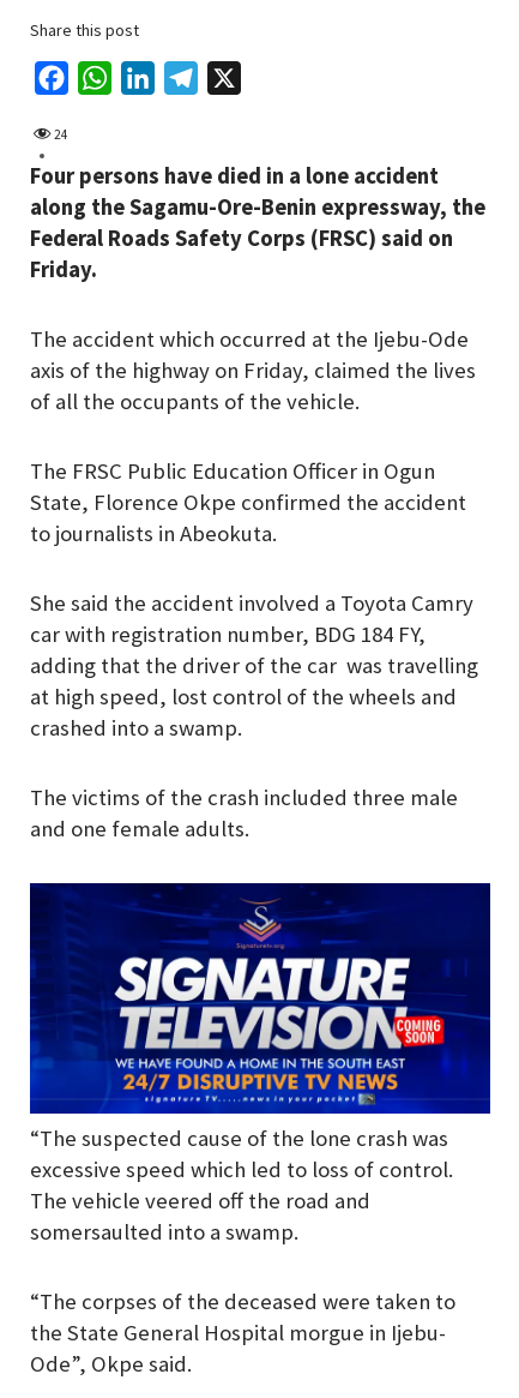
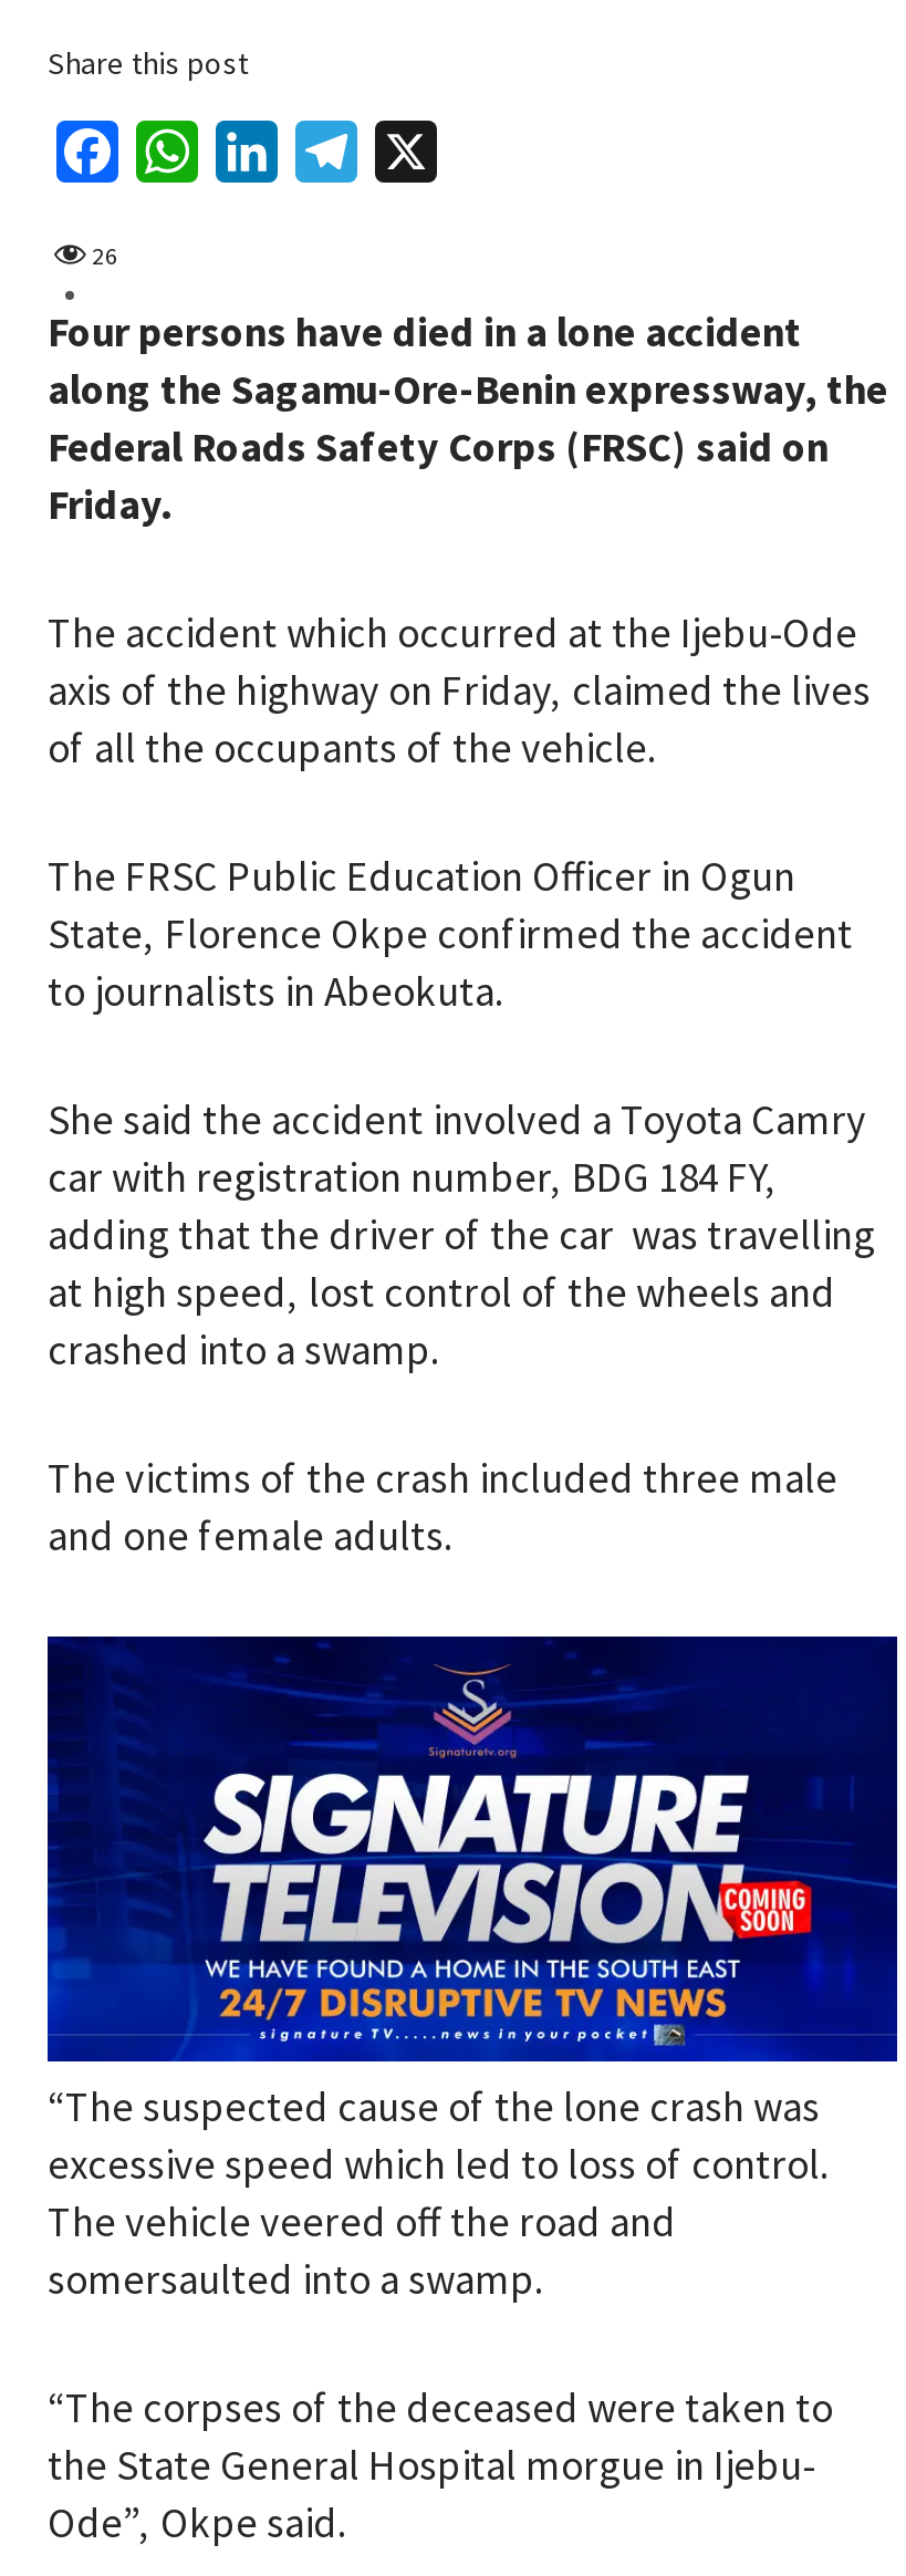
[54,126,68,143] 24 -> [92,240,118,271] 26

